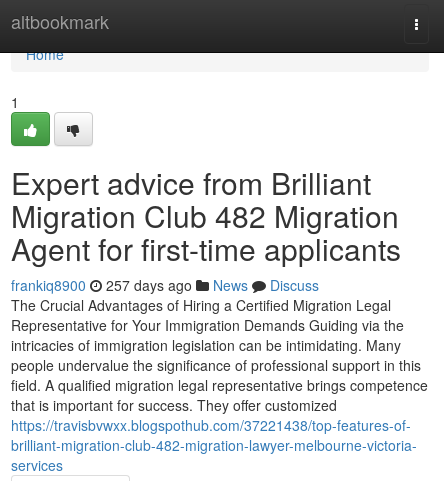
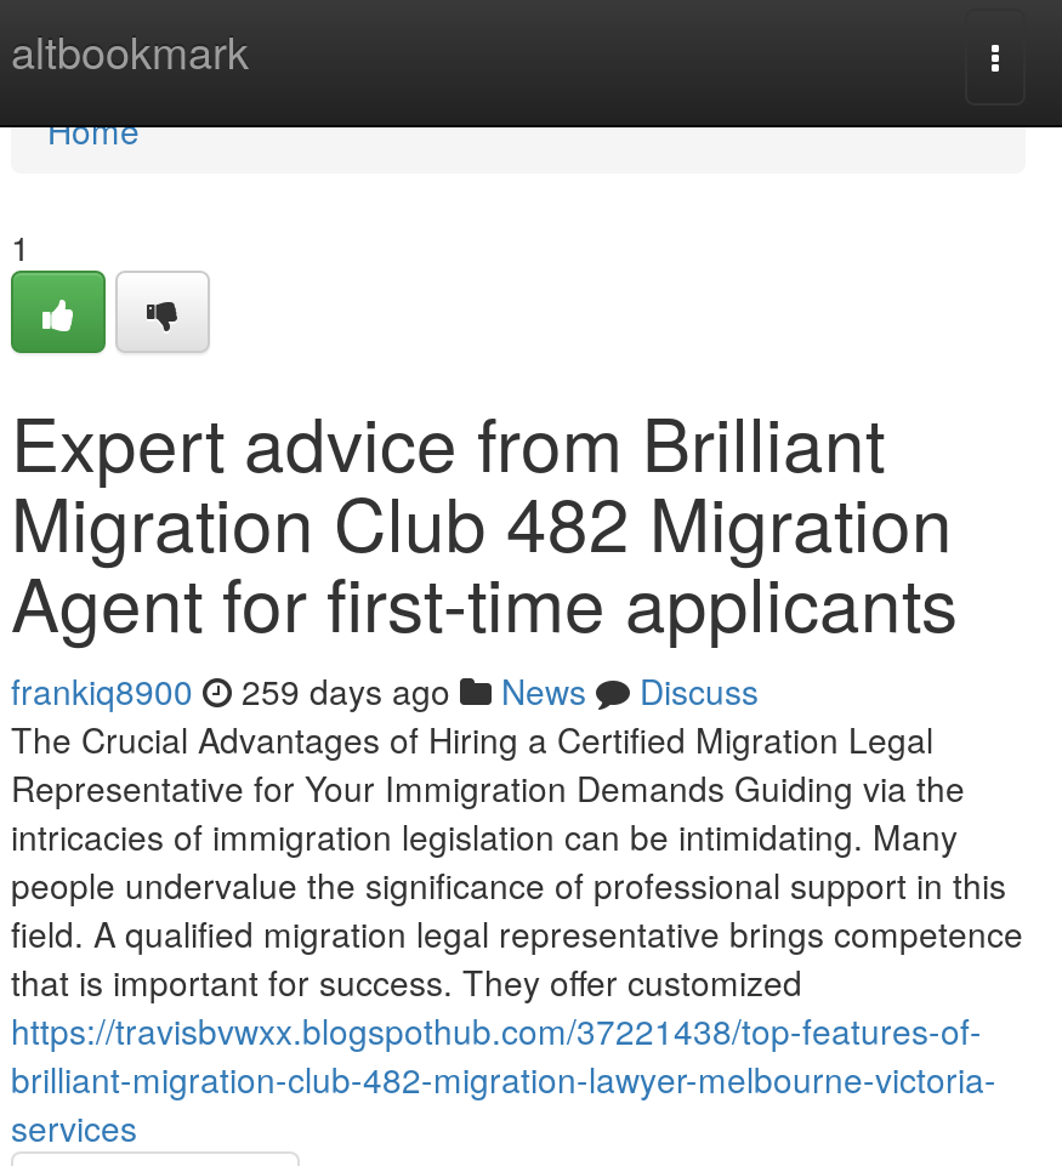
[11,275,319,295] frankiq8900 257 days ago News Discuss -> [11,666,759,715] frankiq8900 259 days ago News Discuss

